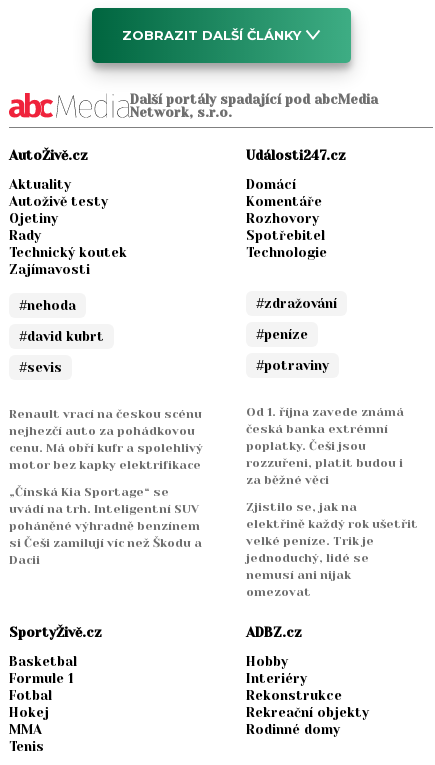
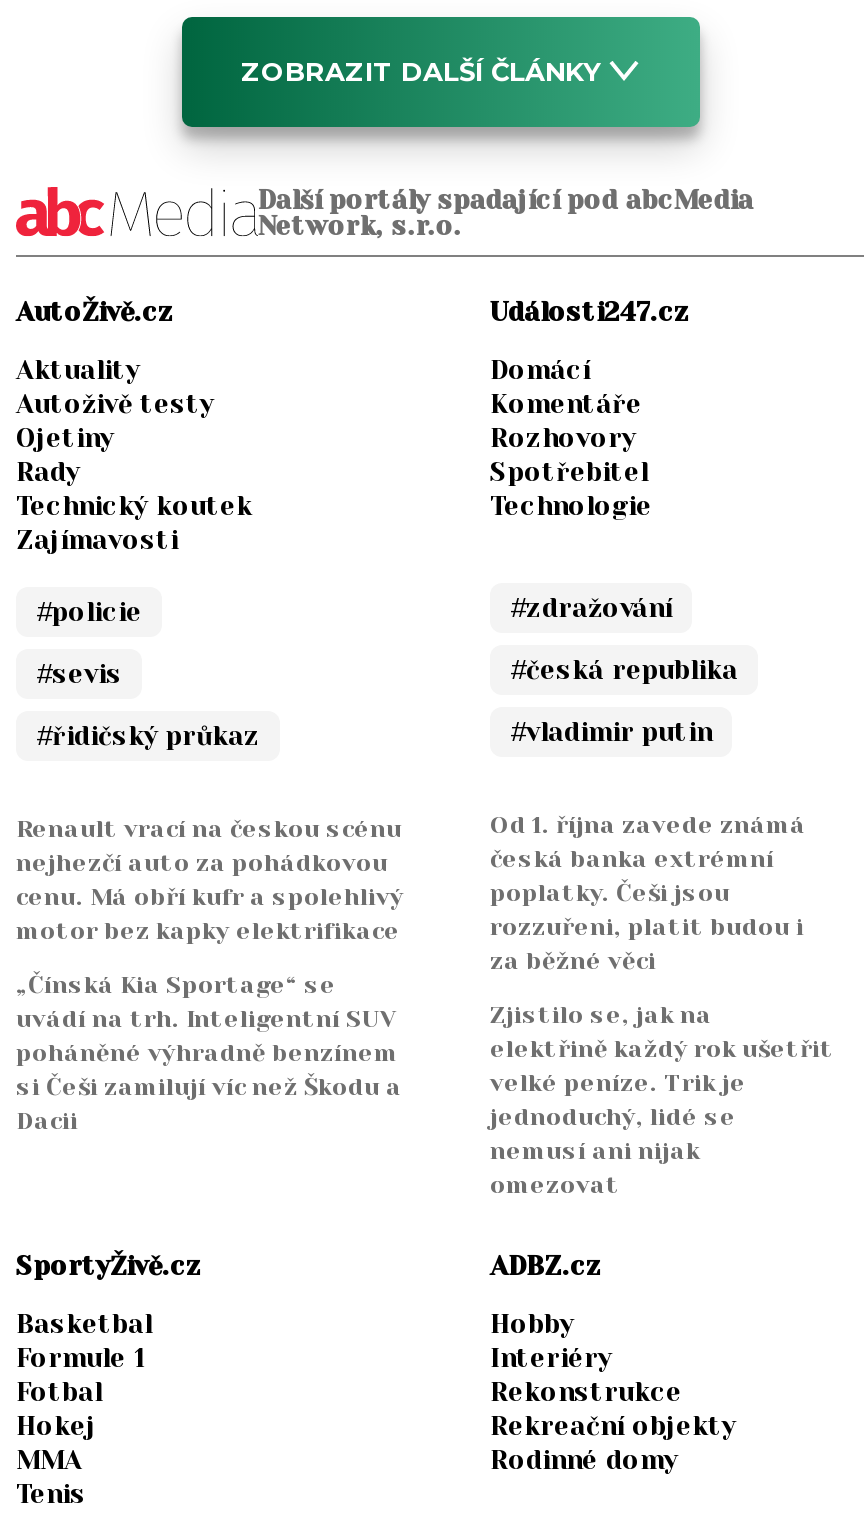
[19,298,104,344] #nehoda | #david kubrt -> [36,598,142,628] #policie
[256,327,308,342] #peníze -> [510,656,738,686] #česká republika
moved [19,360,62,375] -> [36,660,122,690]: #sevis
[256,358,329,373] #potraviny -> [510,718,712,748] #vladimir putin
none -> [36,722,260,752] #řidičský průkaz

